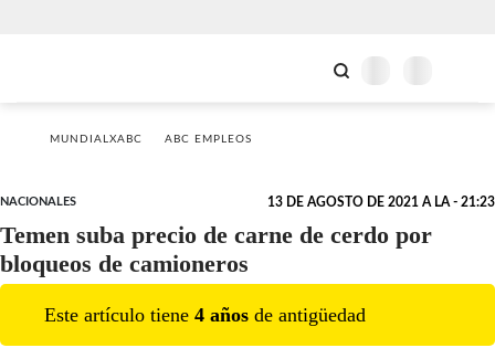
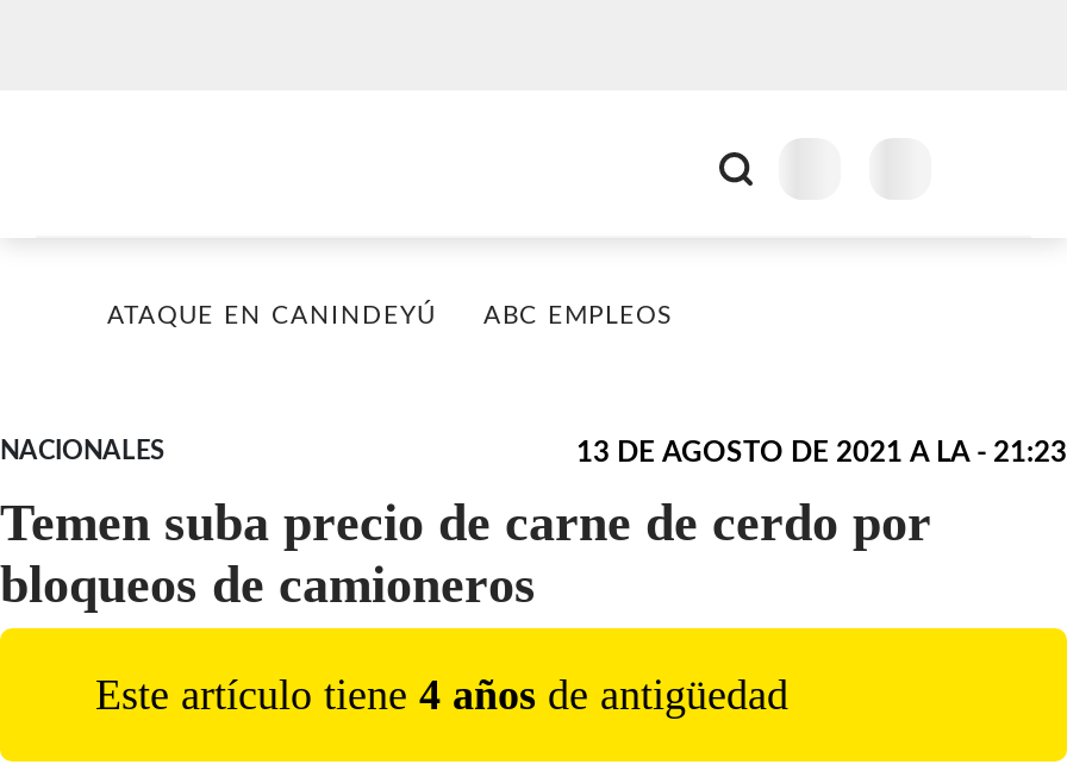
[50,134,143,145] MUNDIALXABC -> [107,305,436,328] ATAQUE EN CANINDEYÚ

